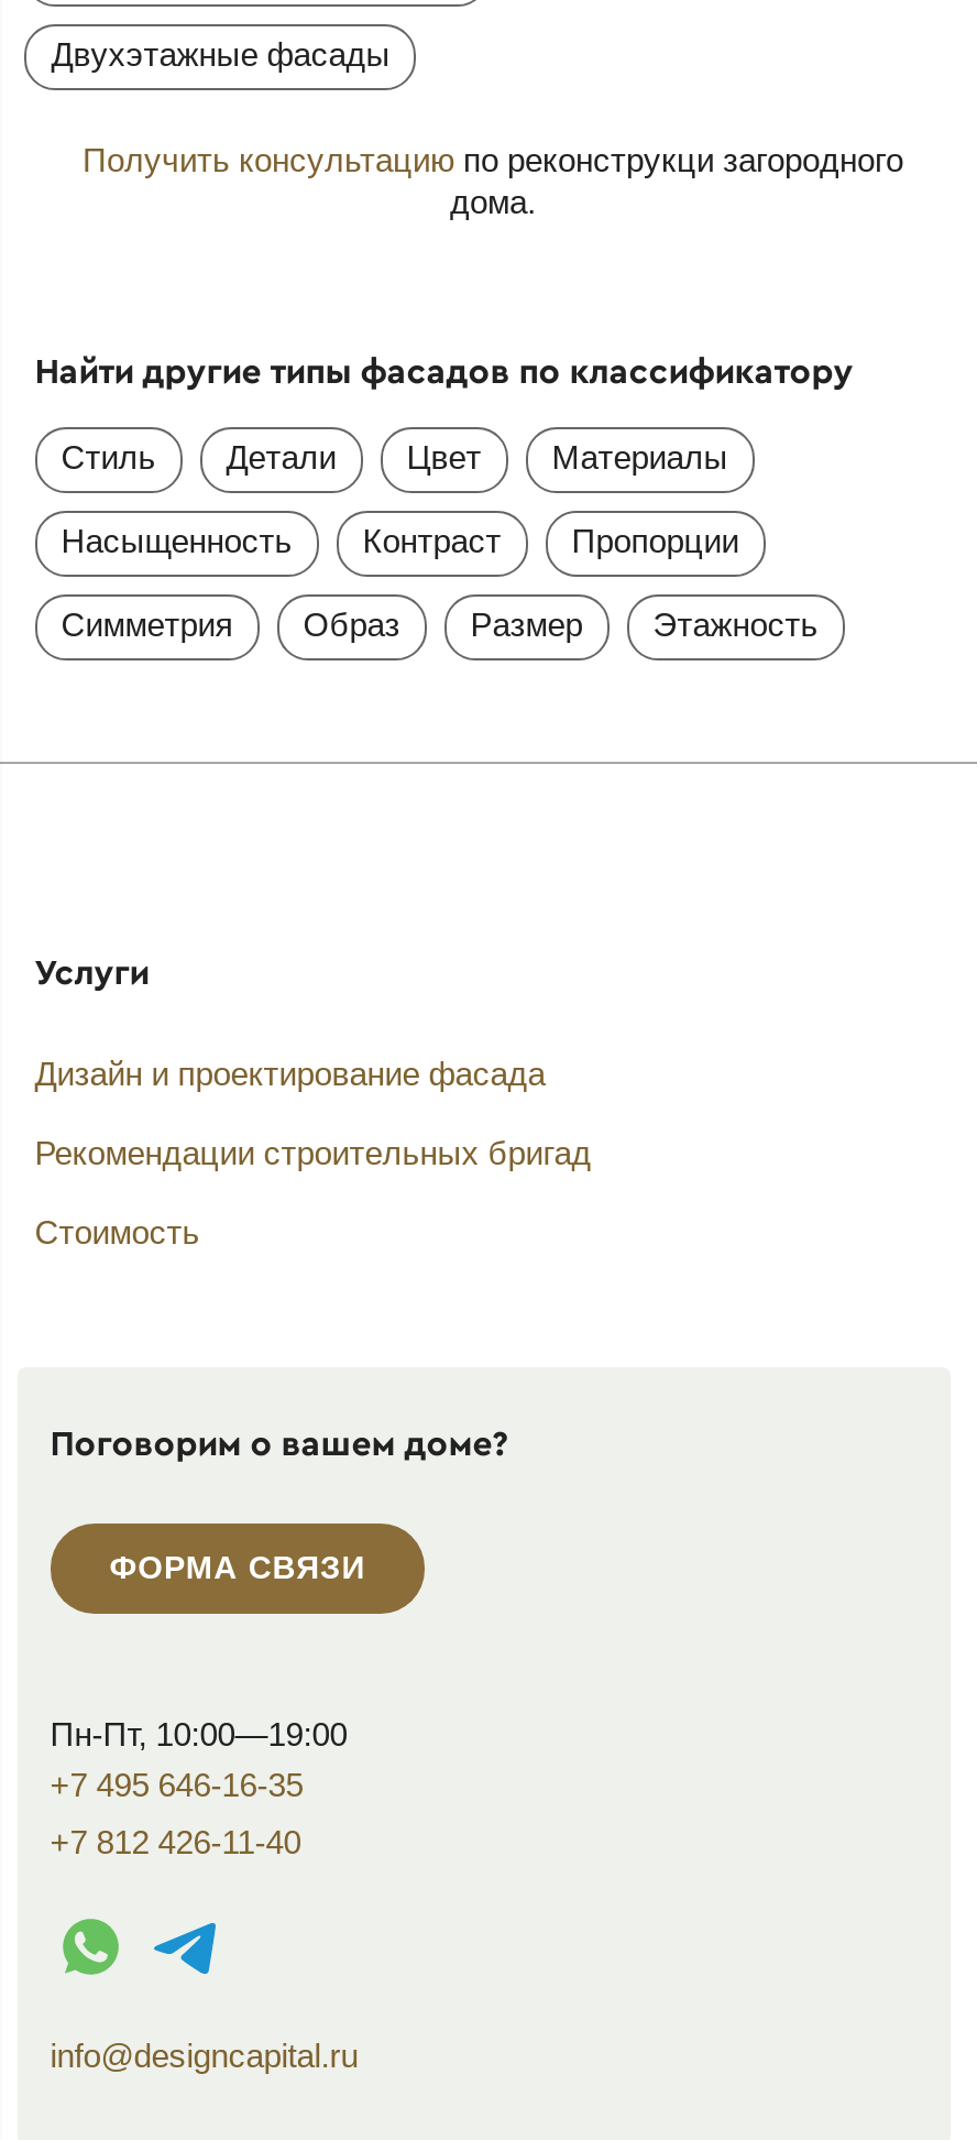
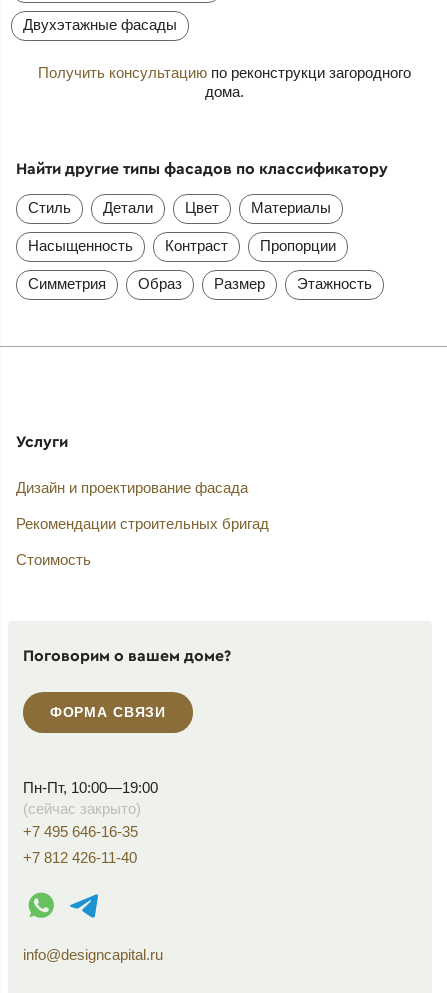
none -> [23,800,141,817] (сейчас закрыто)

